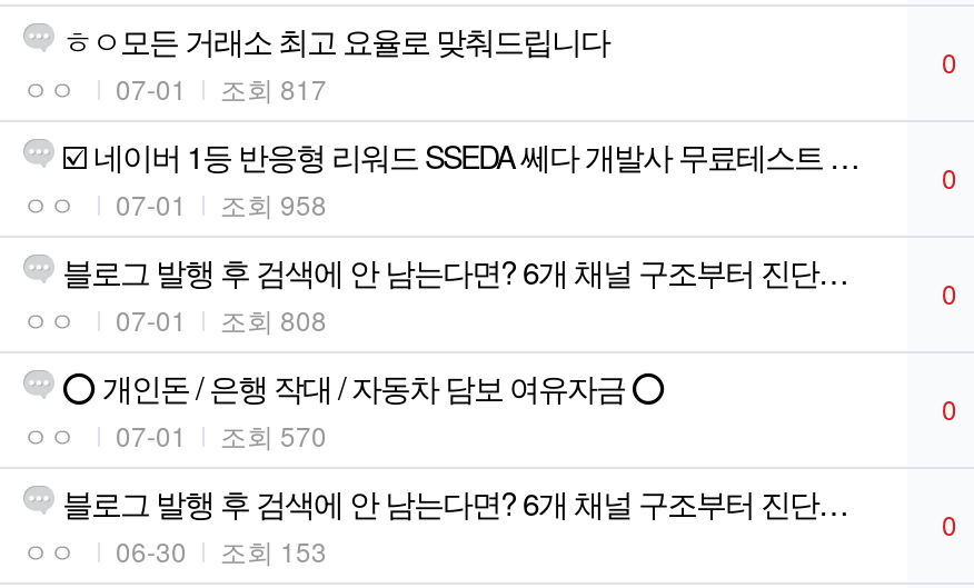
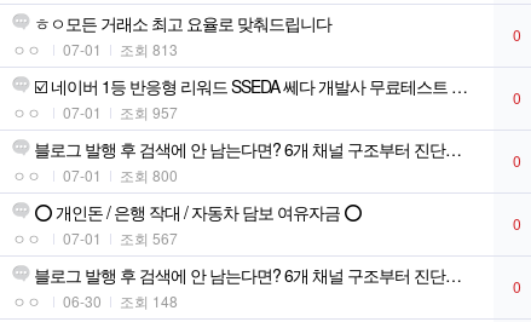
[220,69,327,107] 조회 817 -> [120,39,178,60] 조회 813
[220,185,327,223] 조회 958 -> [120,102,178,123] 조회 957
[220,301,327,338] 조회 808 -> [120,165,178,185] 조회 800
[220,416,327,454] 조회 570 -> [120,228,178,248] 조회 567
[220,532,327,570] 조회 153 -> [120,291,178,311] 조회 148

